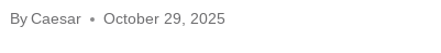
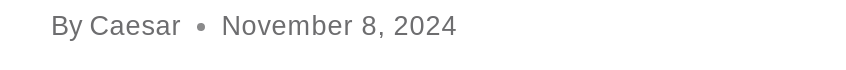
[10,11,226,27] By Caesar October 29, 2025 -> [51,12,457,42] By Caesar November 8, 2024

